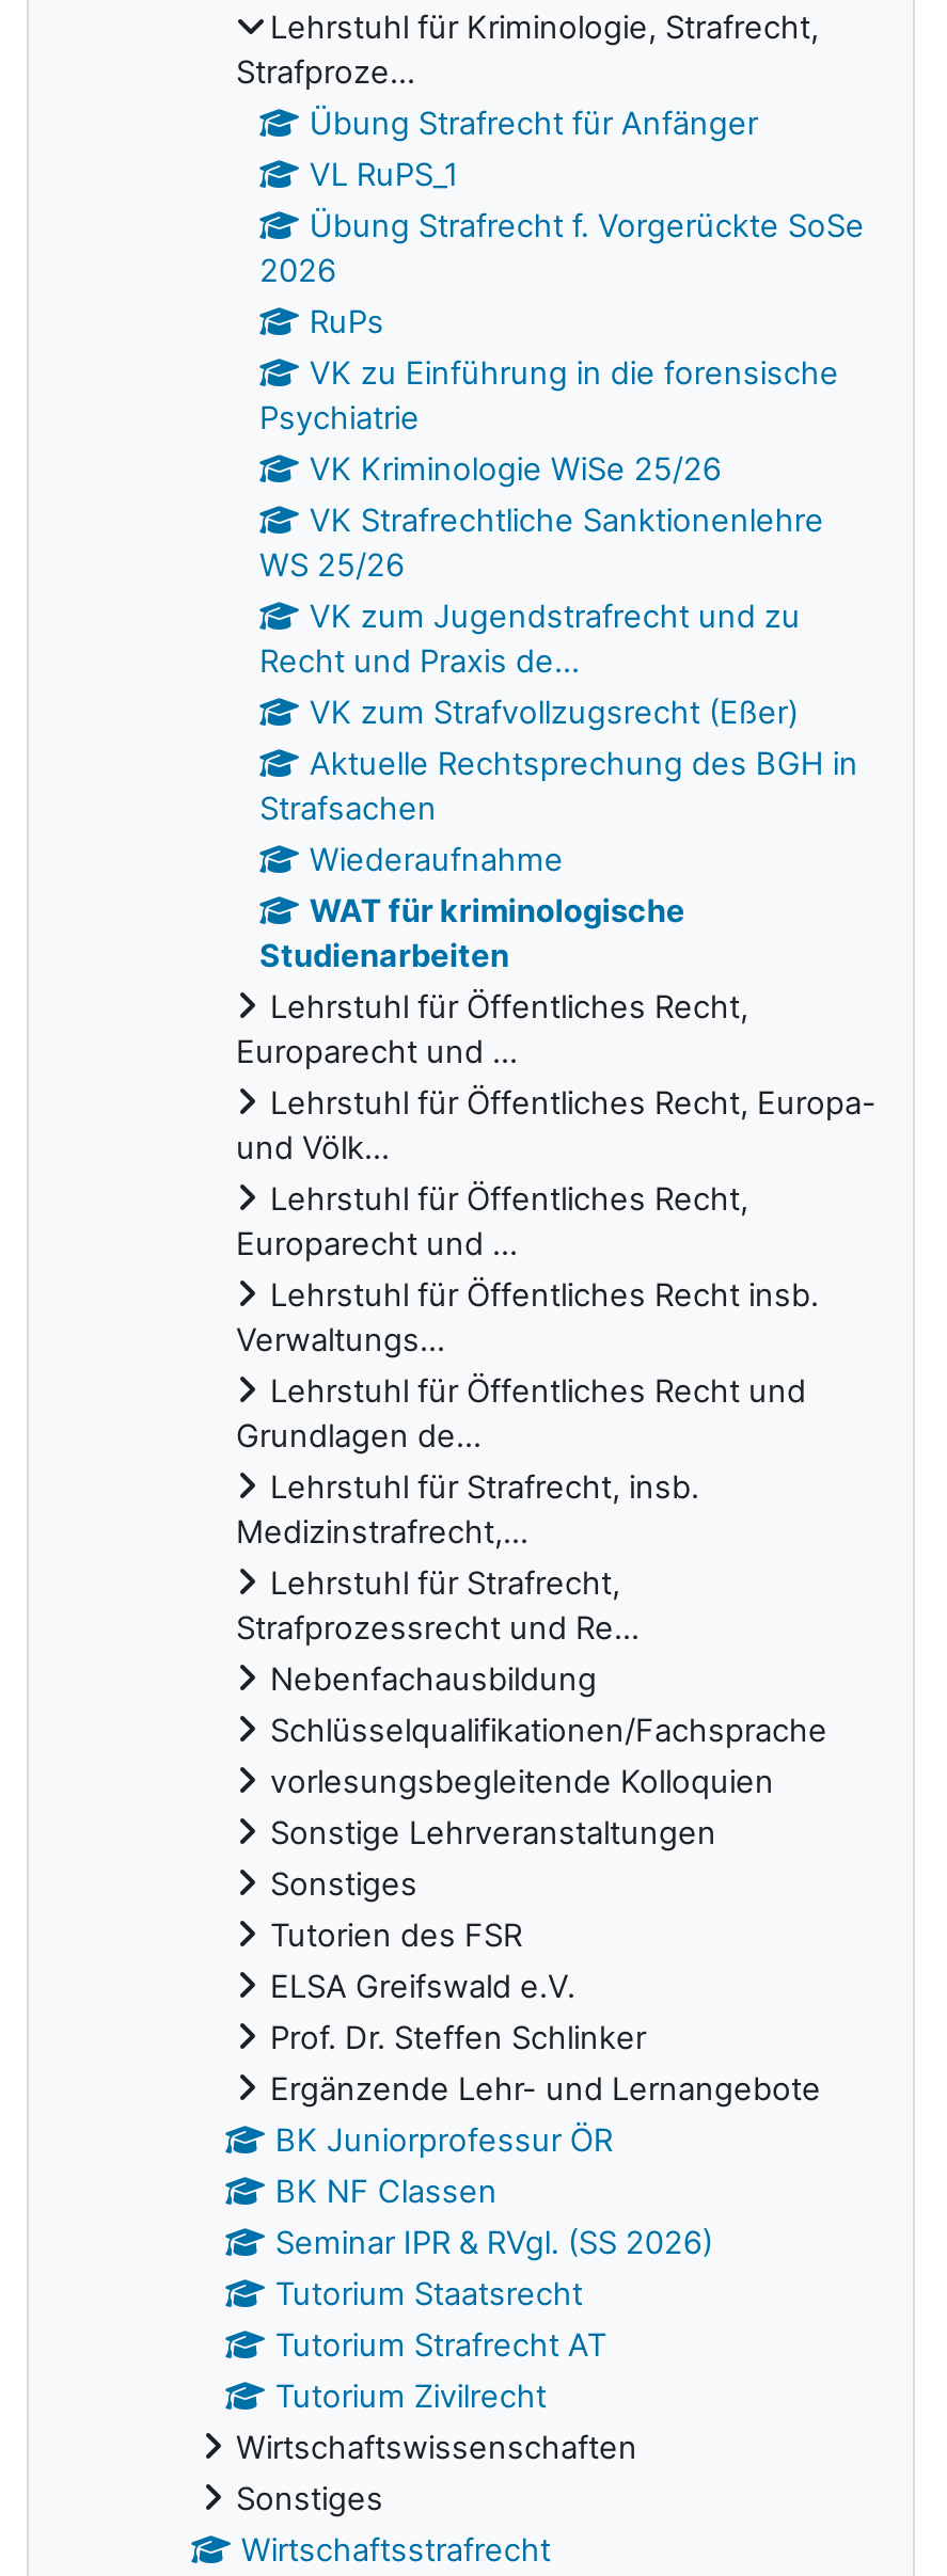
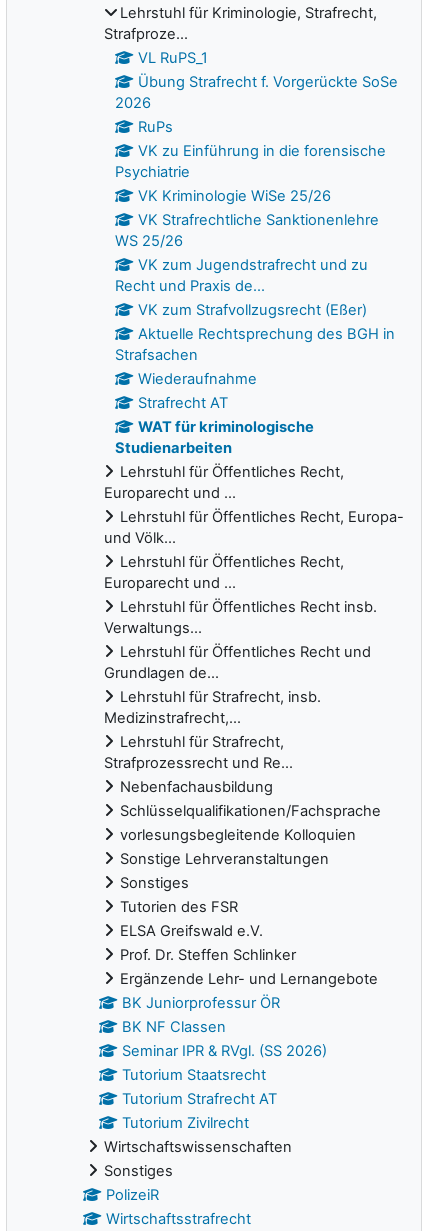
[309,104,758,142] Übung Strafrecht für Anfänger -> none
moved [259,155,864,879] -> [115,49,398,388]: VL RuPS_1 | Übung Strafrecht f. Vorgerückte SoSe | 2026 | ... | Strafsachen | Wiederaufnahme
none -> [138,394,228,412] Strafrecht AT
none -> [106,1186,159,1204] PolizeiR

